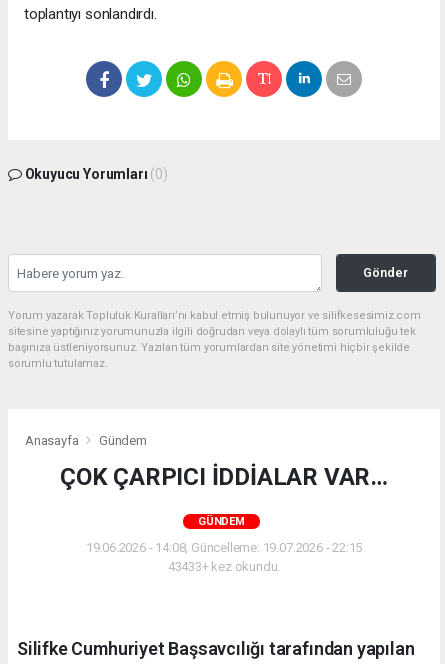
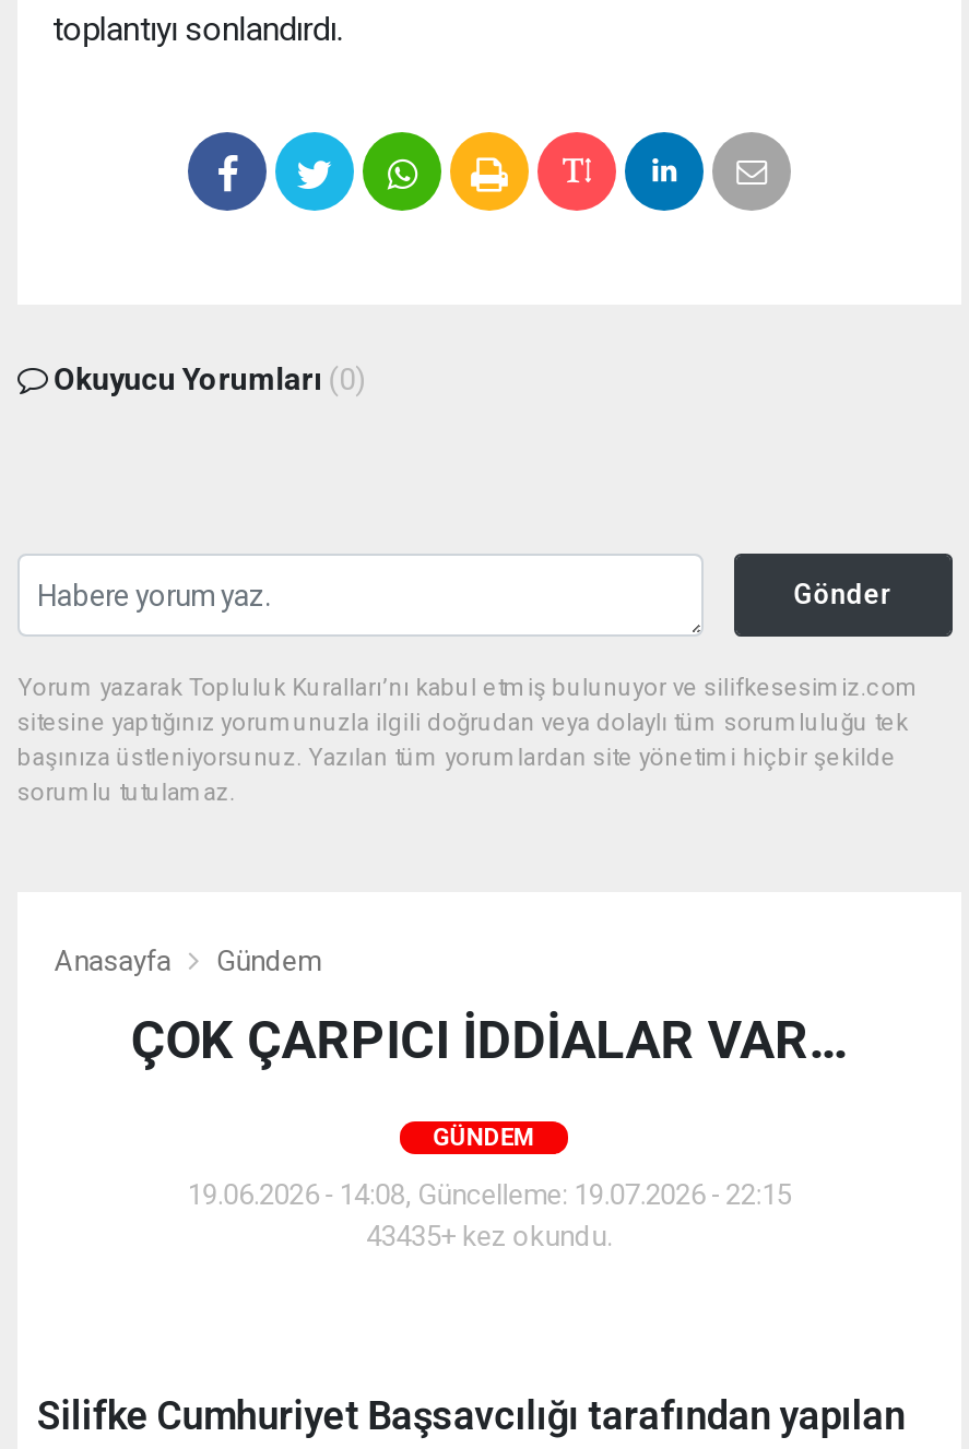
[168,559,280,574] 43433+ kez okundu. -> [366,1219,612,1252] 43435+ kez okundu.

